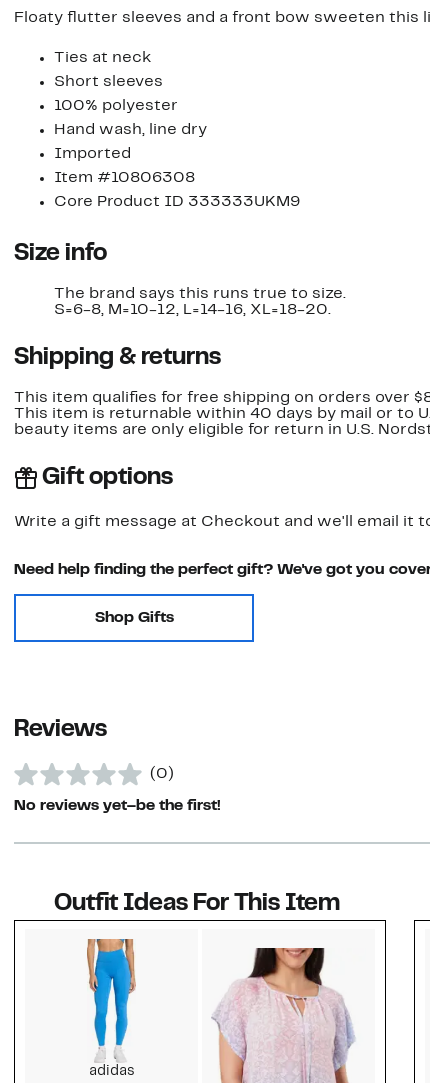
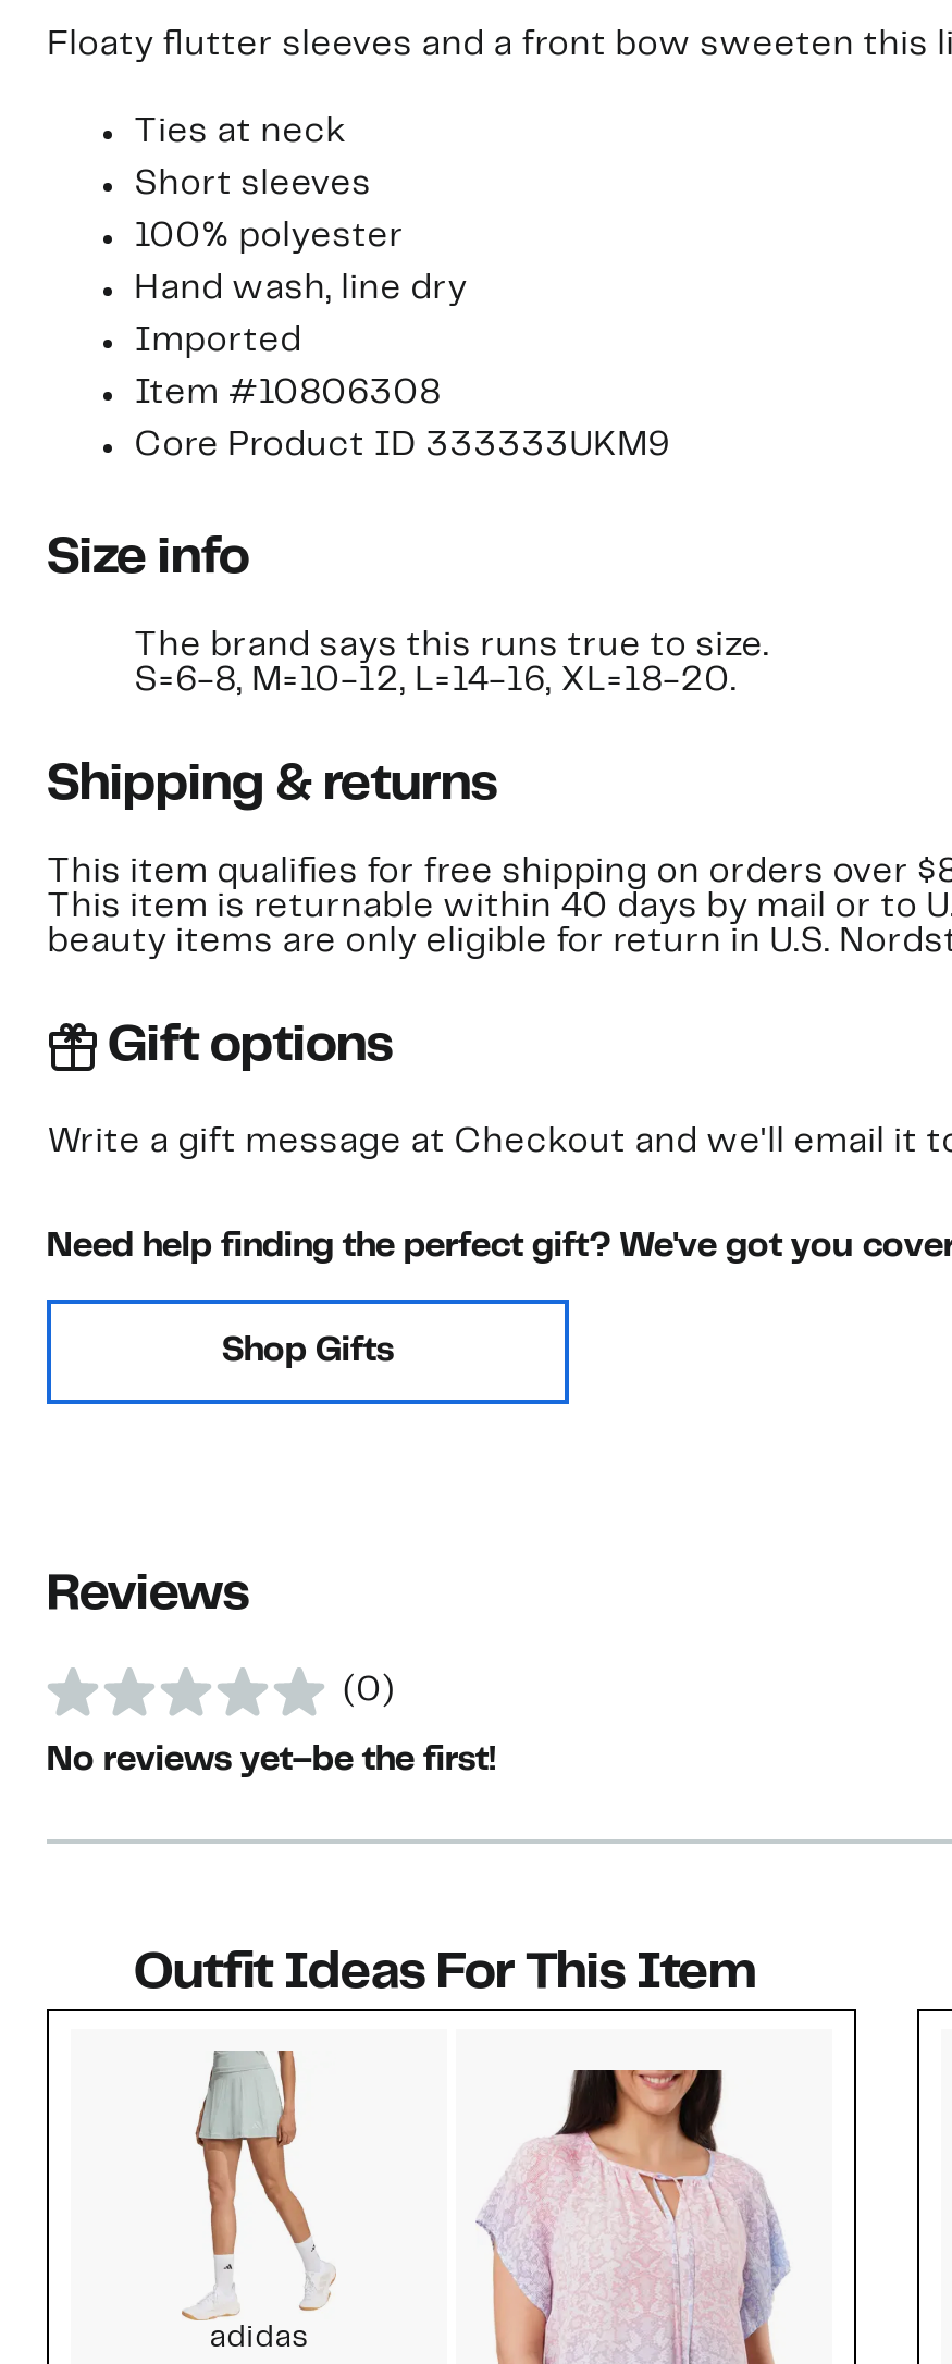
[77,938,146,1063] [image] -> [180,2048,336,2323] [image]

